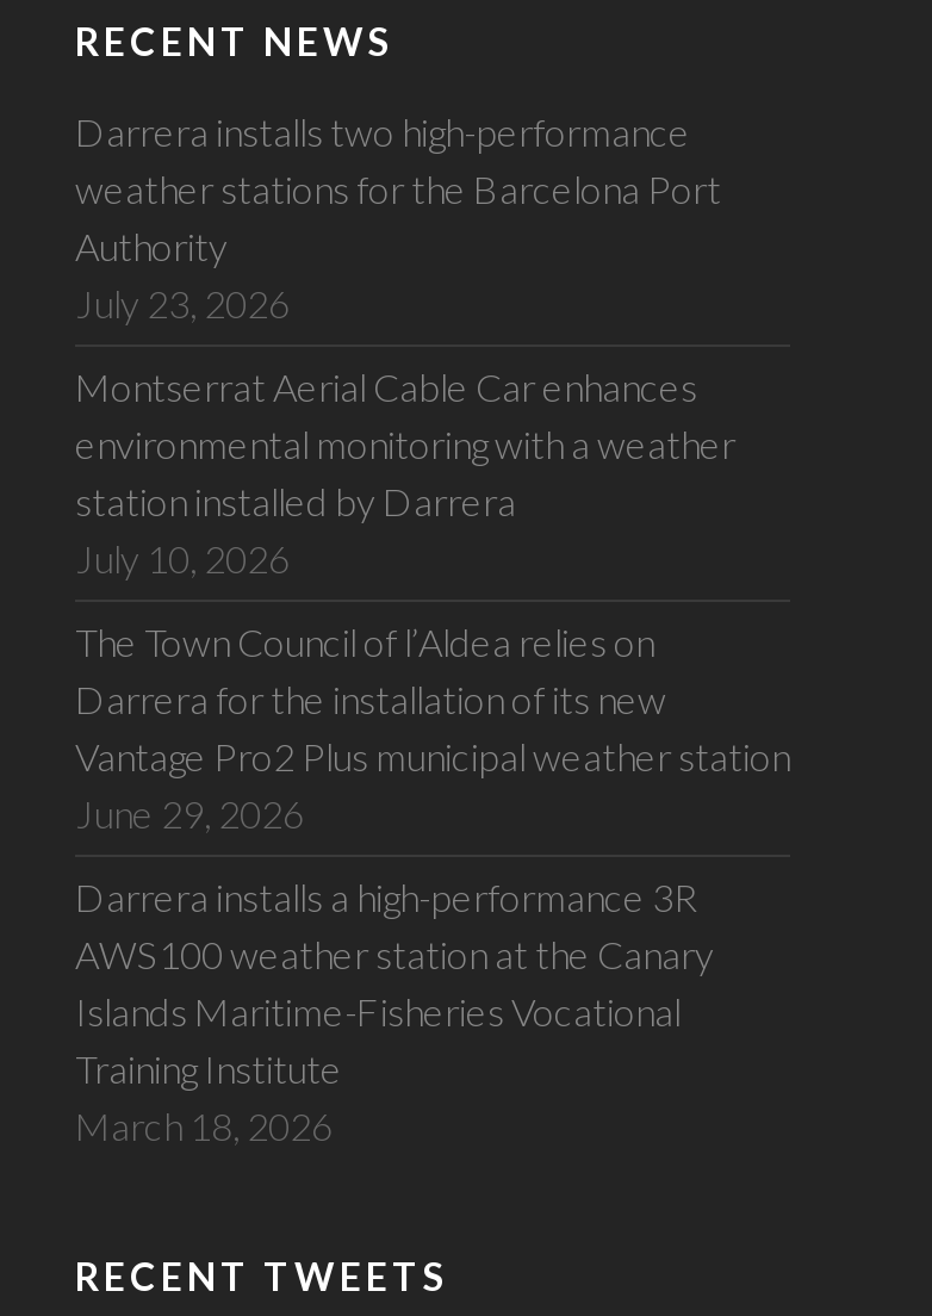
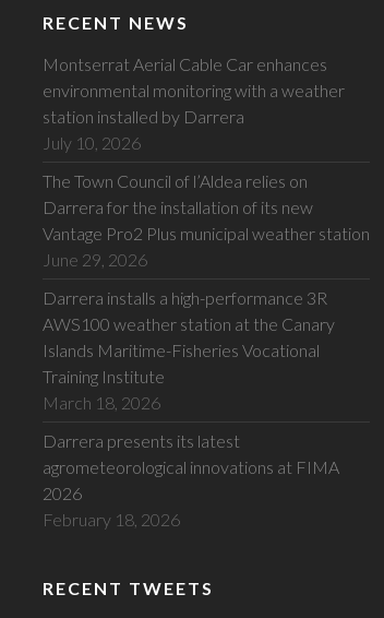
[75,109,721,326] Darrera installs two high-performance | weather stations for the Barcelona Port | Authority | July 23, 2026 -> none
moved [75,364,790,1149] -> [43,54,370,413]: Montserrat Aerial Cable Car enhances | environmental monitoring with a weather | station installed by Darrera | ... | Training Institute | March 18, 2026
none -> [43,431,339,530] Darrera presents its latest | agrometeorological innovations at FIMA | 2026 | February 18, 2026

